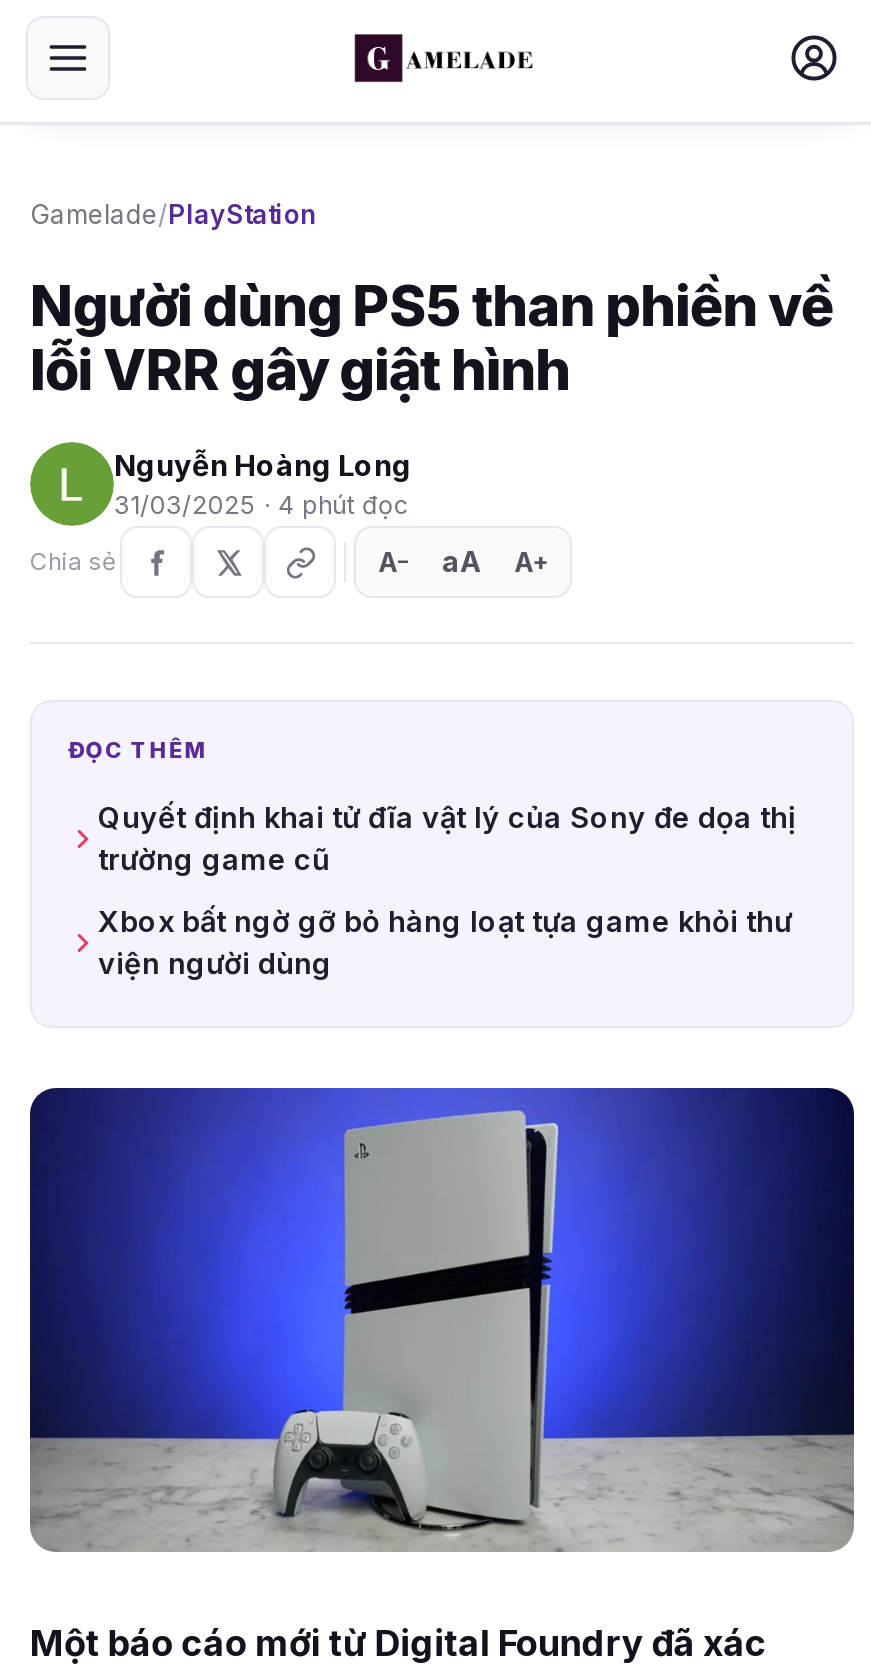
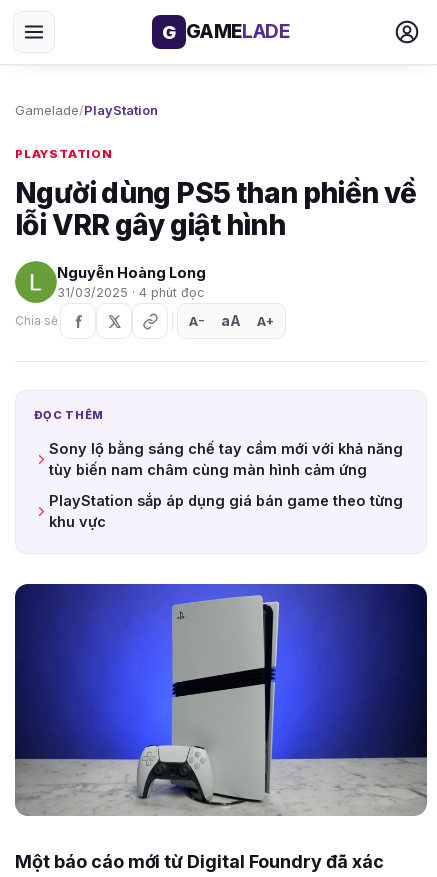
none -> [162,20,290,43] G GAMELADE
none -> [15,147,113,161] PLAYSTATION
[98,800,796,876] Quyết định khai tử đĩa vật lý của Sony đe dọa thị | trường game cũ -> [49,440,403,478] Sony lộ bằng sáng chế tay cầm mới với khả năng | tùy biến nam châm cùng màn hình cảm ứng
[98,904,792,980] Xbox bất ngờ gỡ bỏ hàng loạt tựa game khỏi thư | viện người dùng -> [49,492,403,530] PlayStation sắp áp dụng giá bán game theo từng | khu vực

